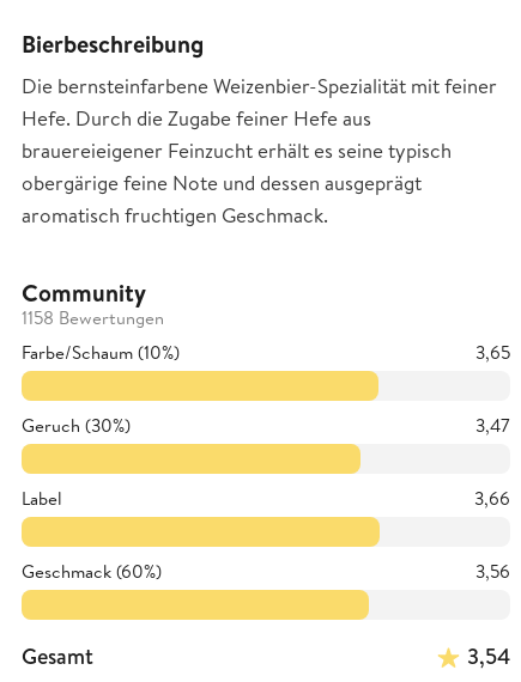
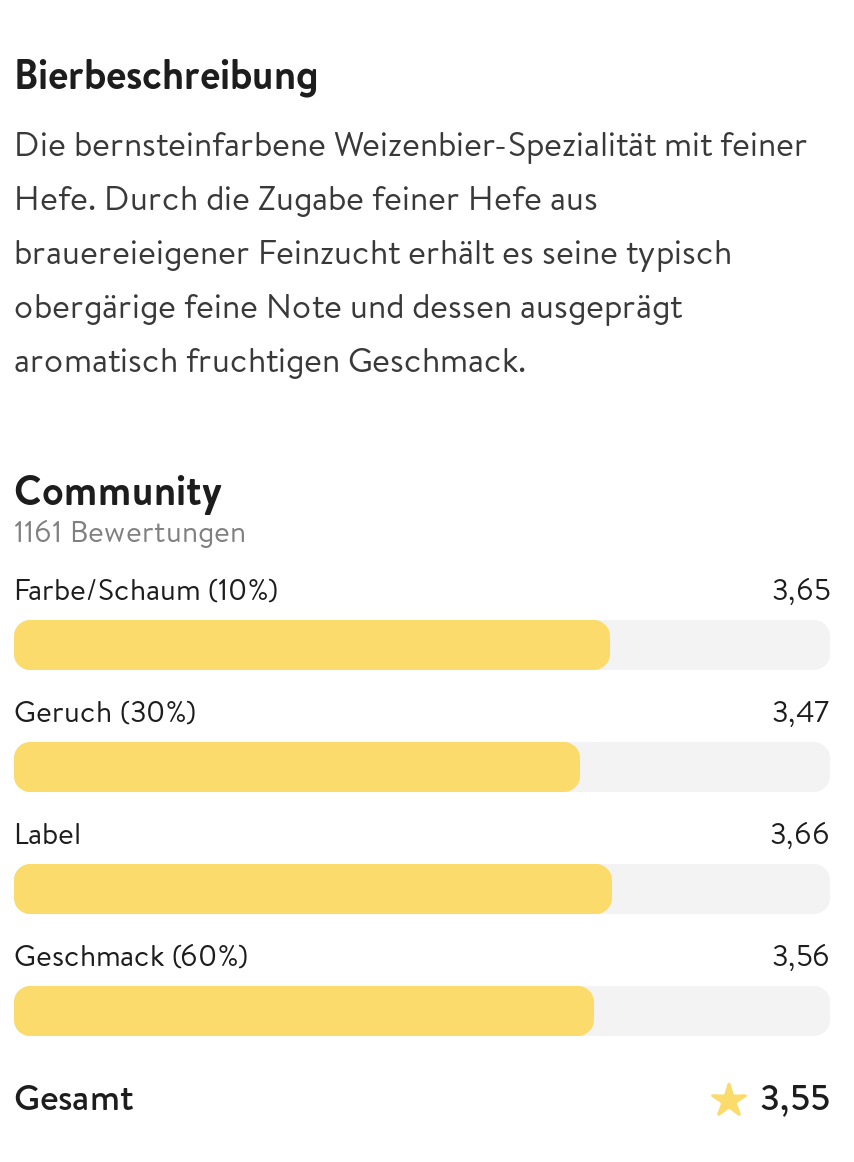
[22,305,164,330] 1158 Bewertungen -> [14,510,246,552] 1161 Bewertungen
[467,641,510,671] 3,54 -> [760,1072,830,1122] 3,55

